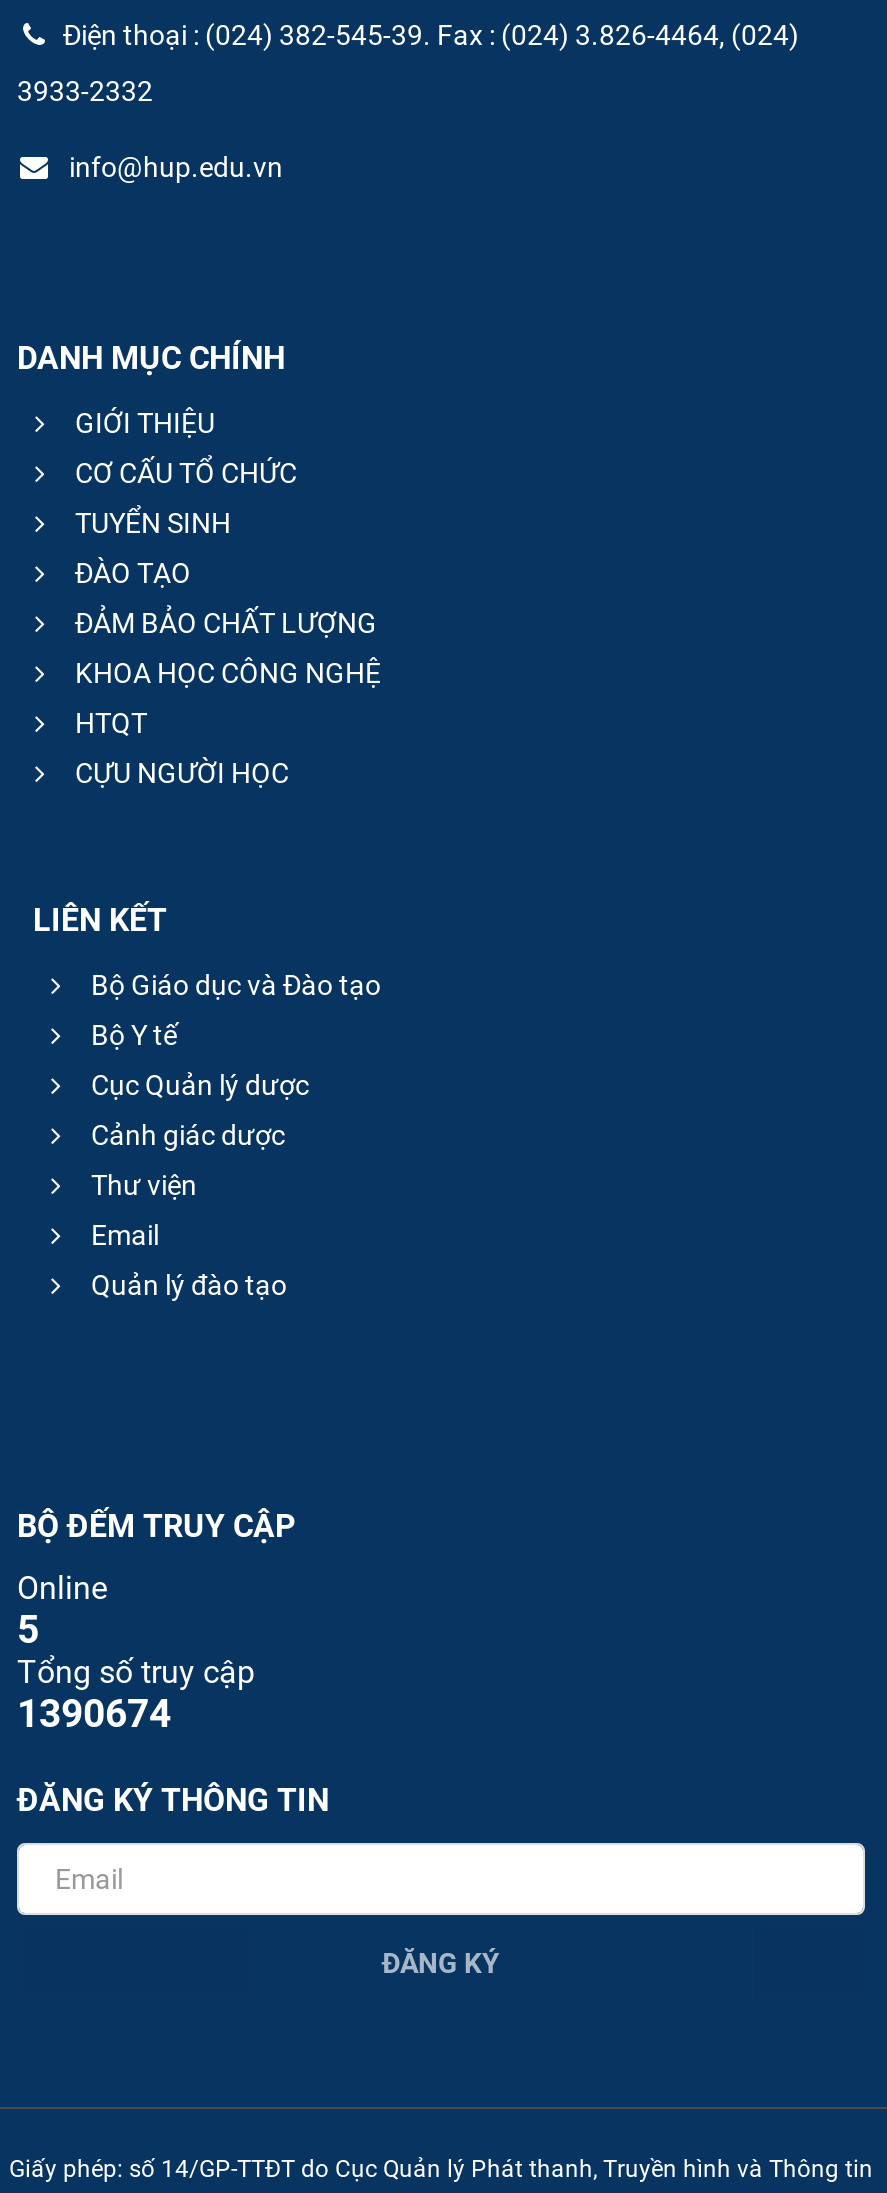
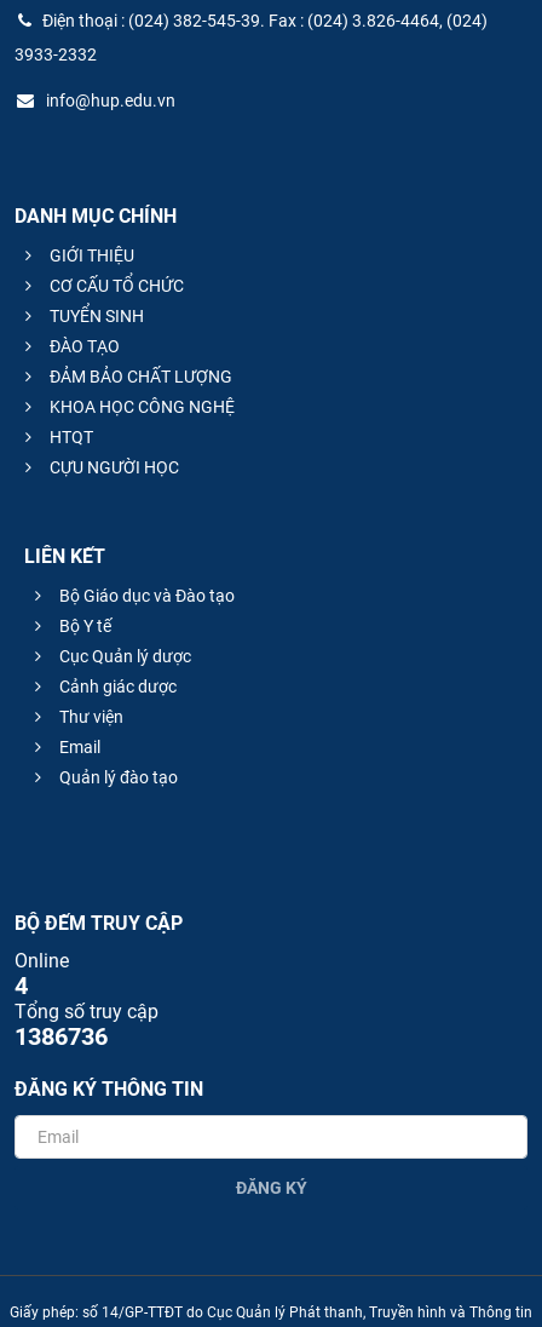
[17,1607,39,1653] 5 -> [15,972,28,1000] 4
[17,1691,171,1737] 1390674 -> [15,1023,108,1051] 1386736

